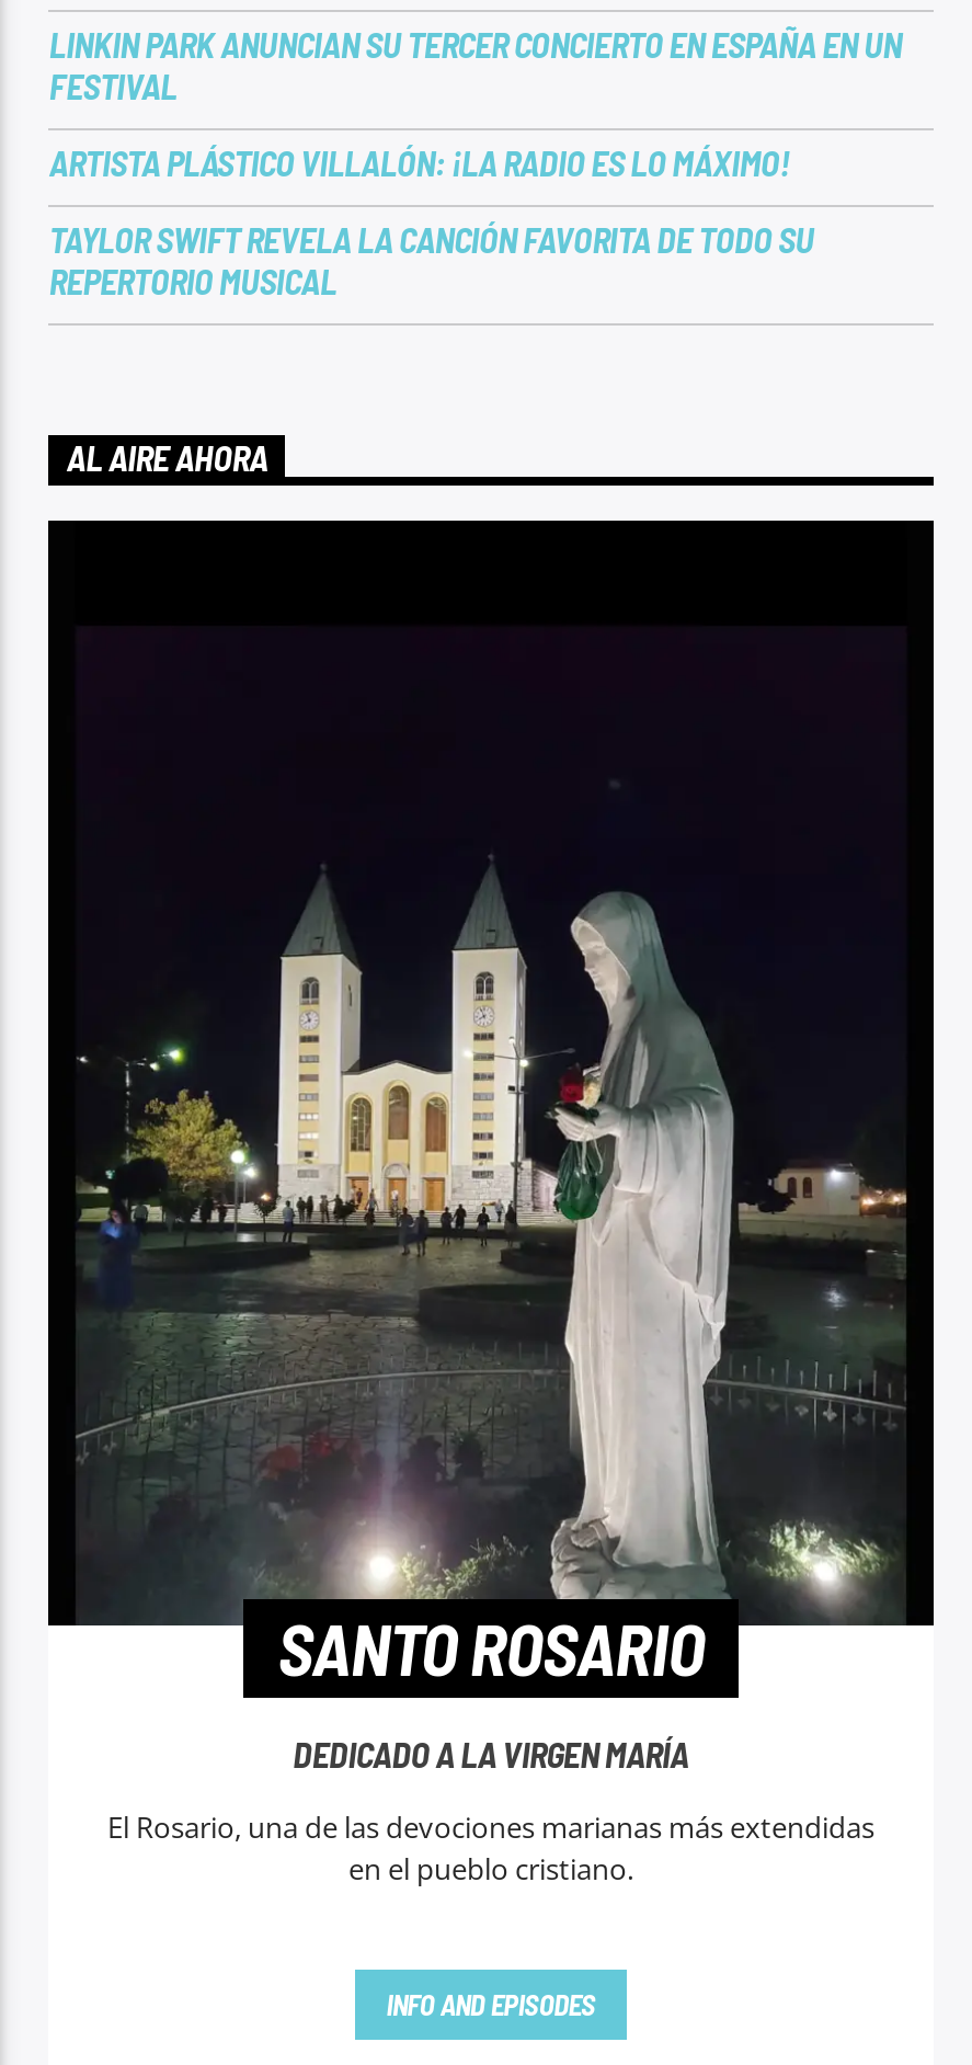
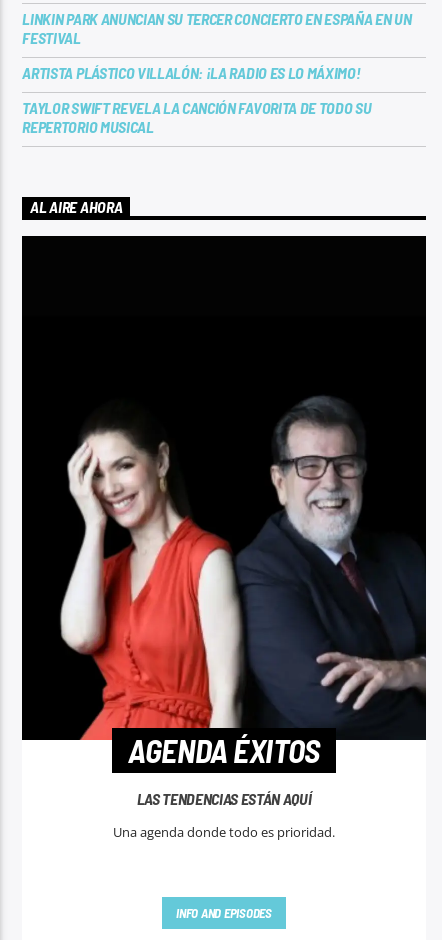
[75,852,934,1690] [image] | SANTO ROSARIO -> [35,389,427,769] [image] | AGENDA ÉXITOS
[293,1732,689,1774] DEDICADO A LA VIRGEN MARÍA -> [136,789,311,808] LAS TENDENCIAS ESTÁN AQUÍ
[107,1807,874,1888] El Rosario, una de las devociones marianas más extendidas | en el pueblo cristiano. -> [113,823,335,841] Una agenda donde todo es prioridad.

